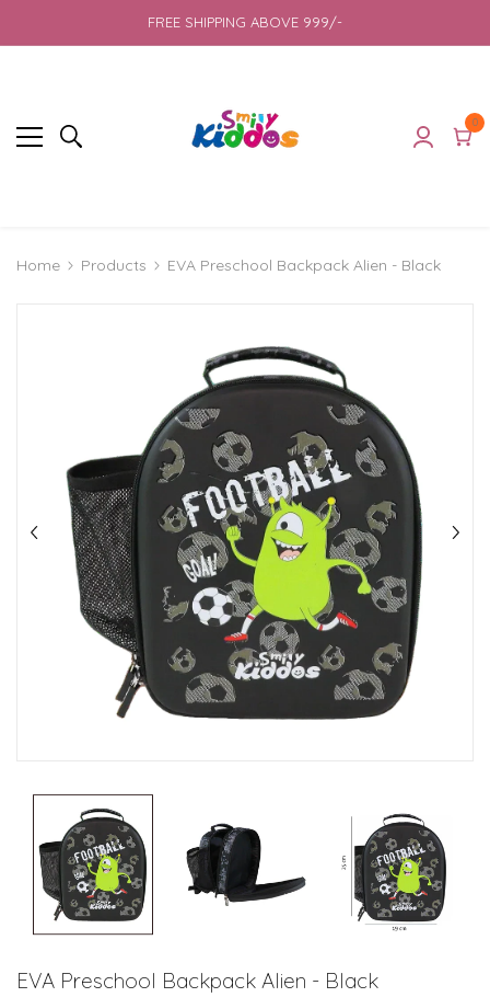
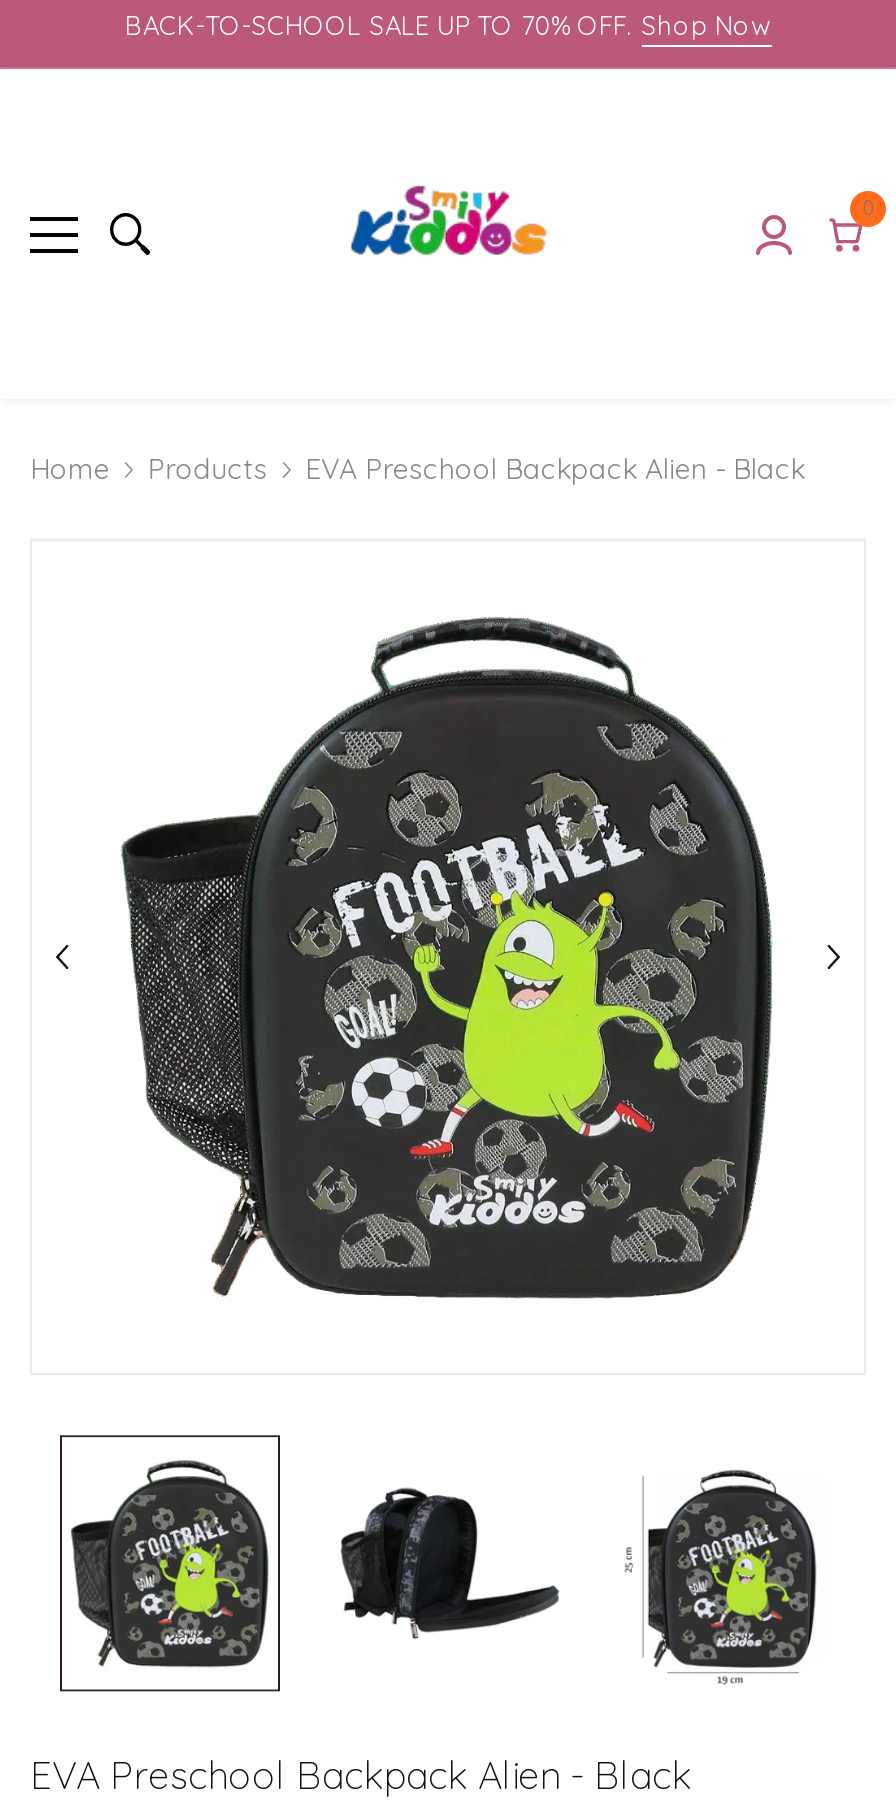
[148,13,342,31] FREE SHIPPING ABOVE 999/- -> [125,9,771,41] BACK-TO-SCHOOL SALE UP TO 70% OFF. Shop Now

